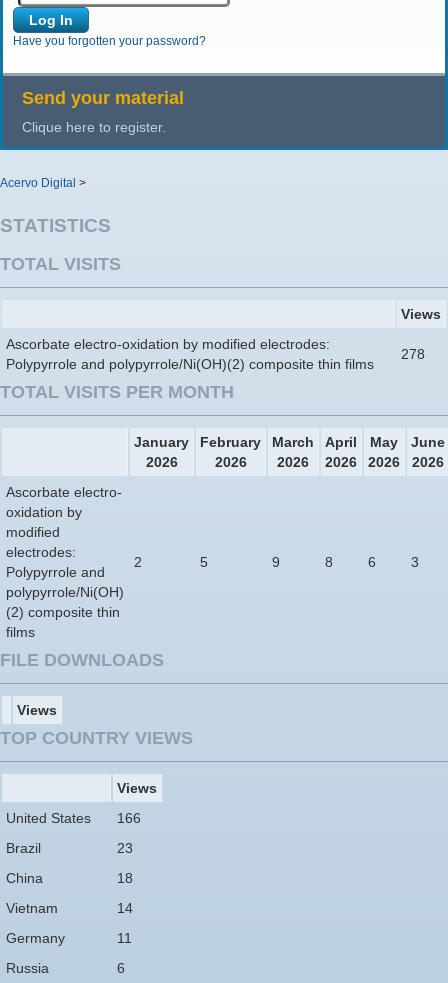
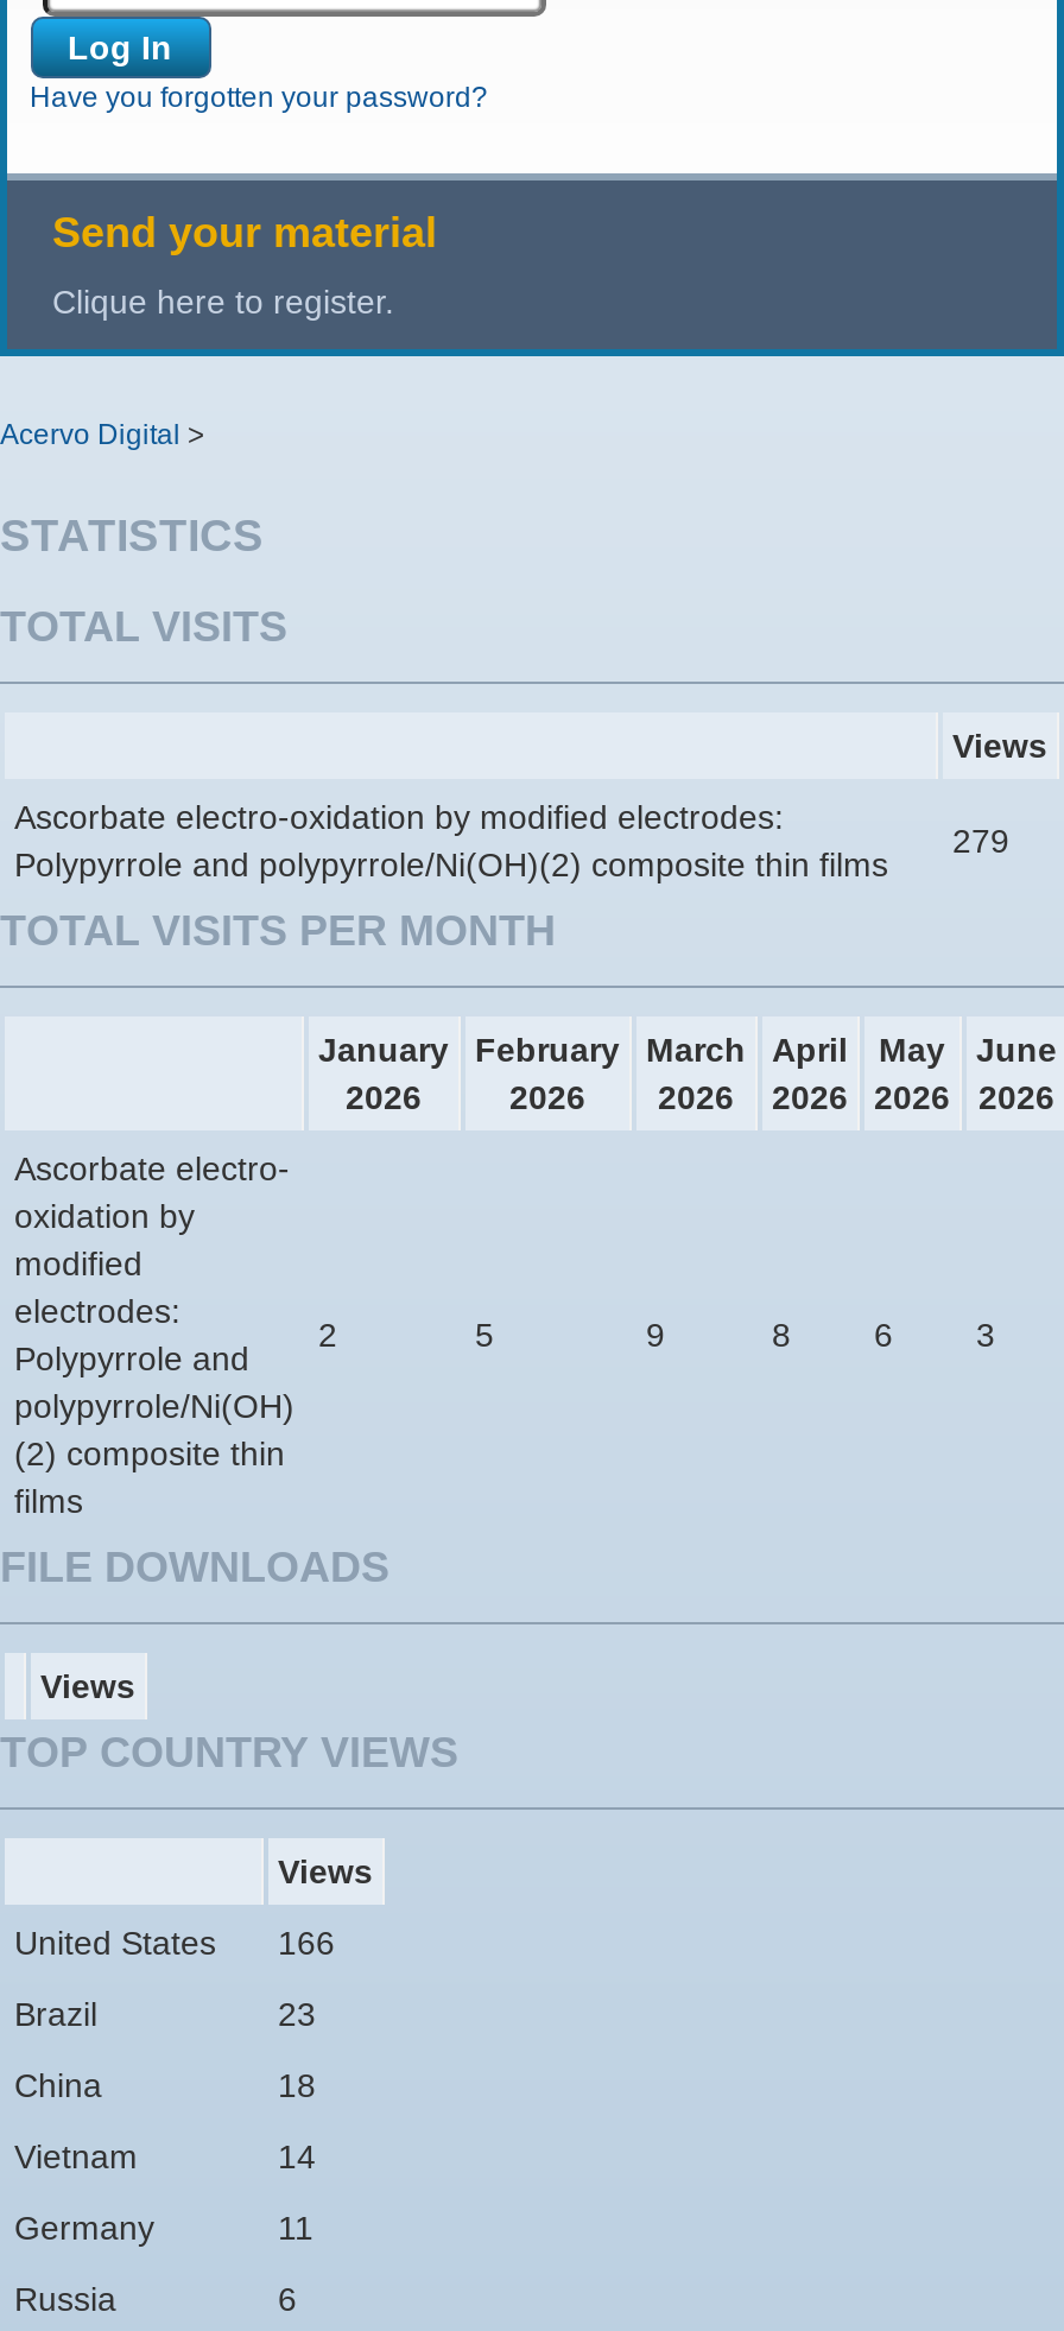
[401,346,425,362] 278 -> [952,821,1009,859] 279

